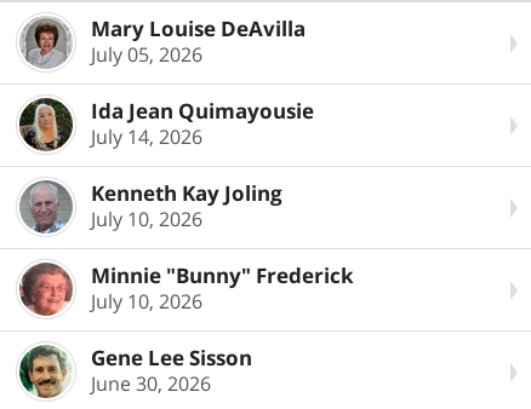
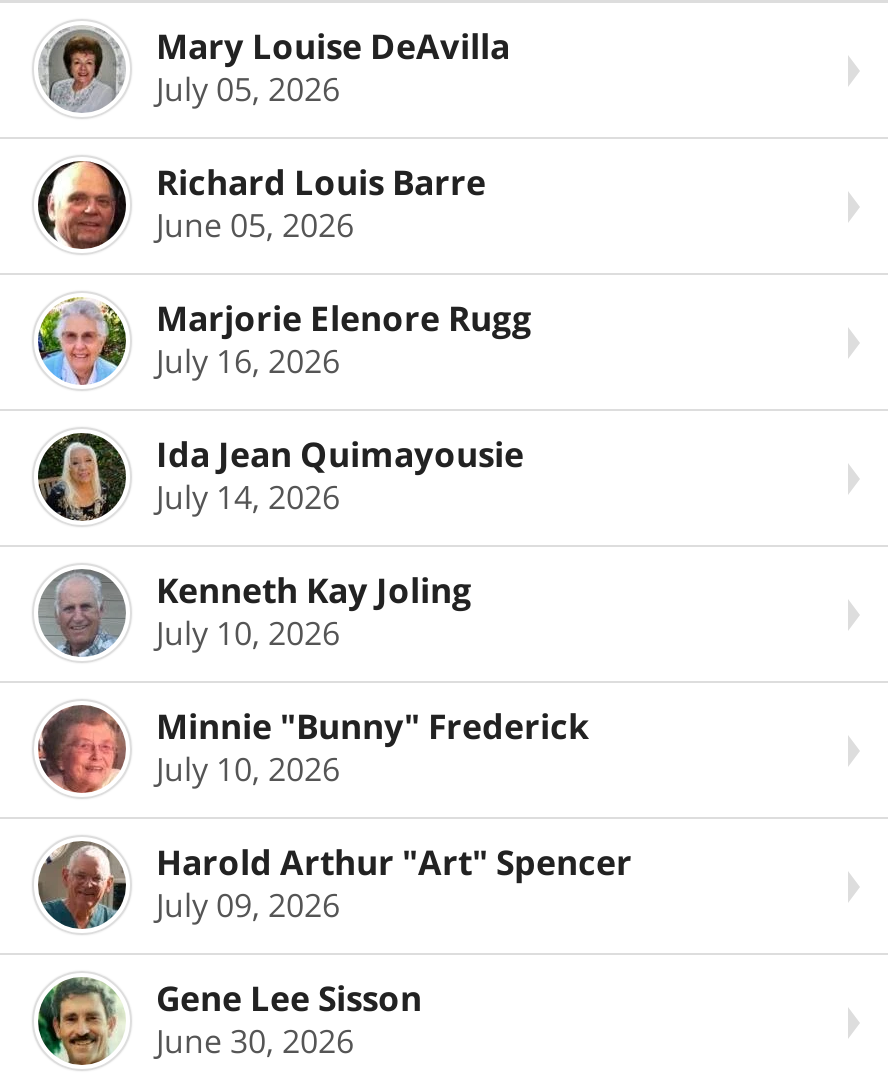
none -> [38,297,126,385] [image]
none -> [40,160,532,384] [image] | Richard Louis Barre | June 05, 2026 | Marjorie Elenore Rugg | July 16, 2026
none -> [40,840,632,929] [image] | Harold Arthur "Art" Spencer | July 09, 2026

